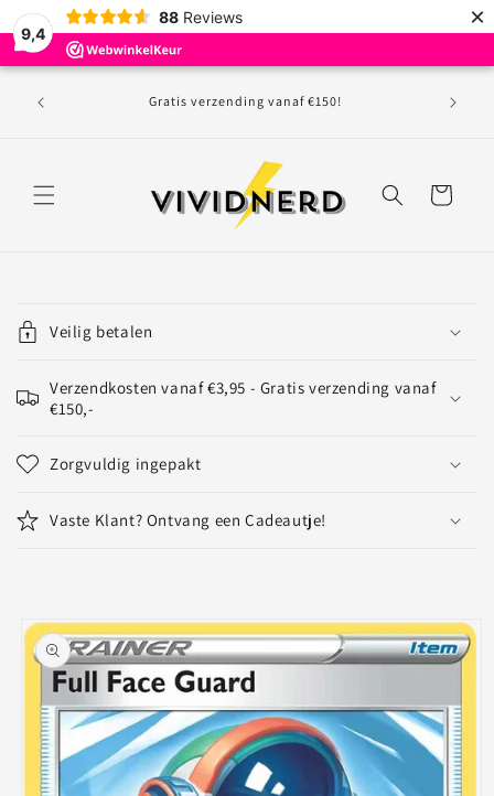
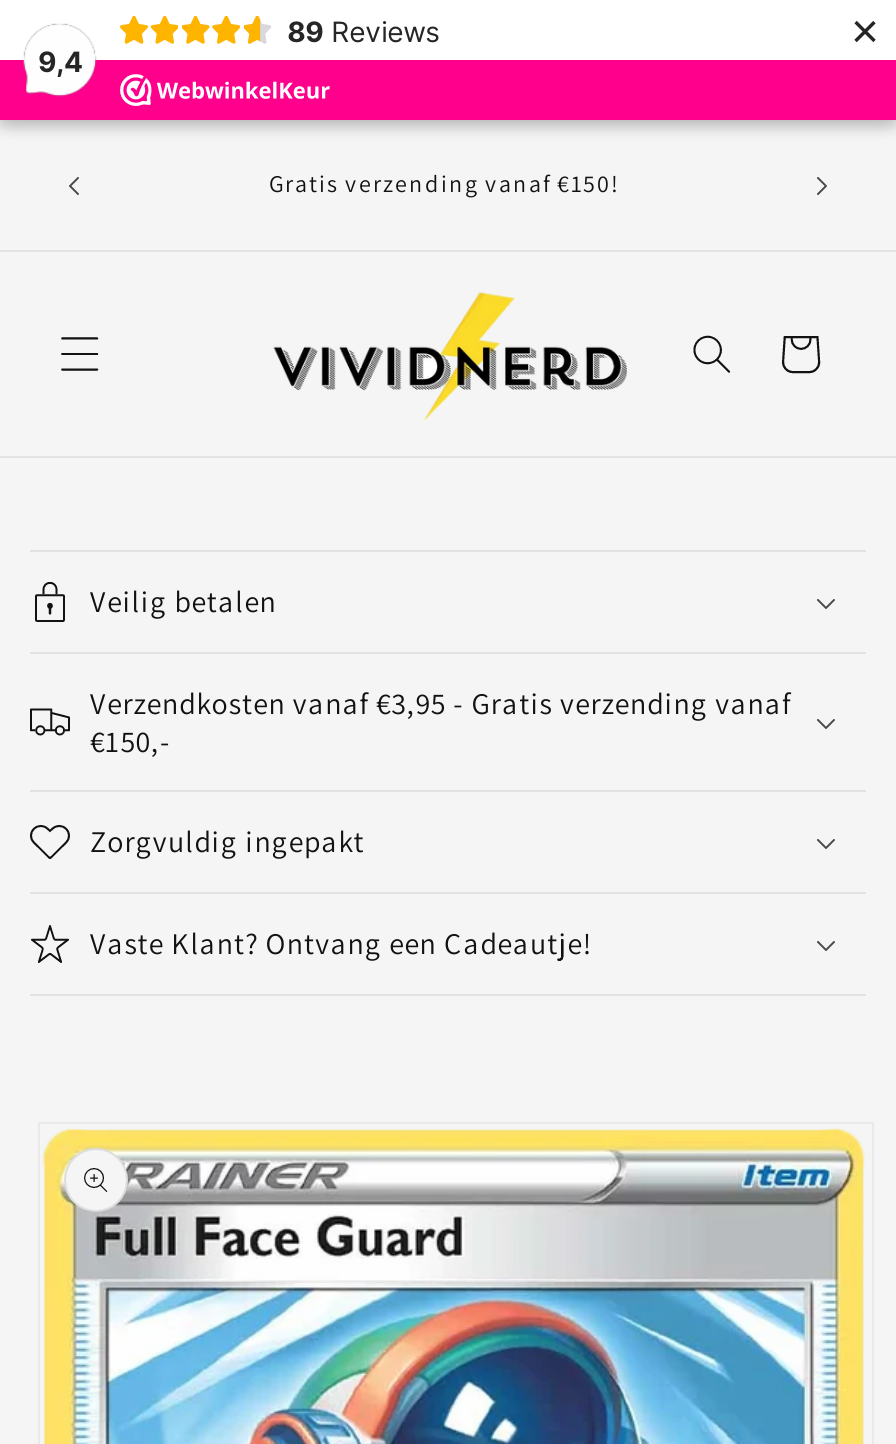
[158,7,242,26] 88 Reviews -> [287,13,439,47] 89 Reviews

